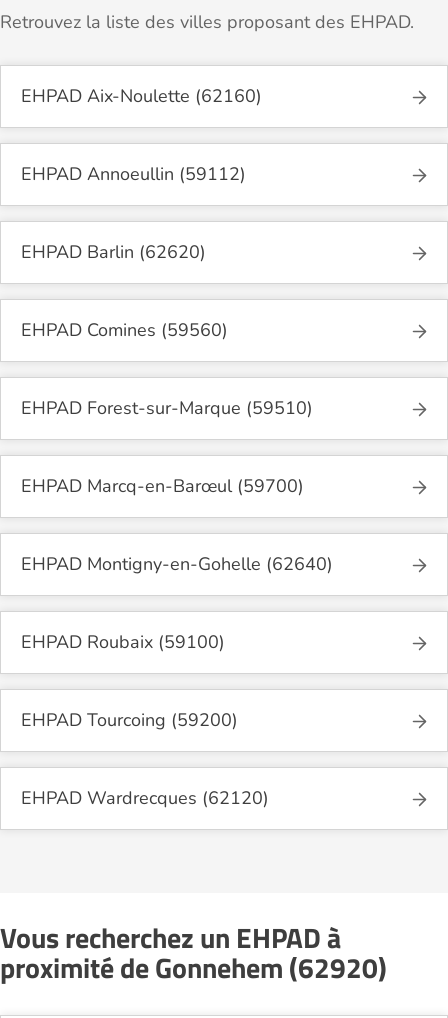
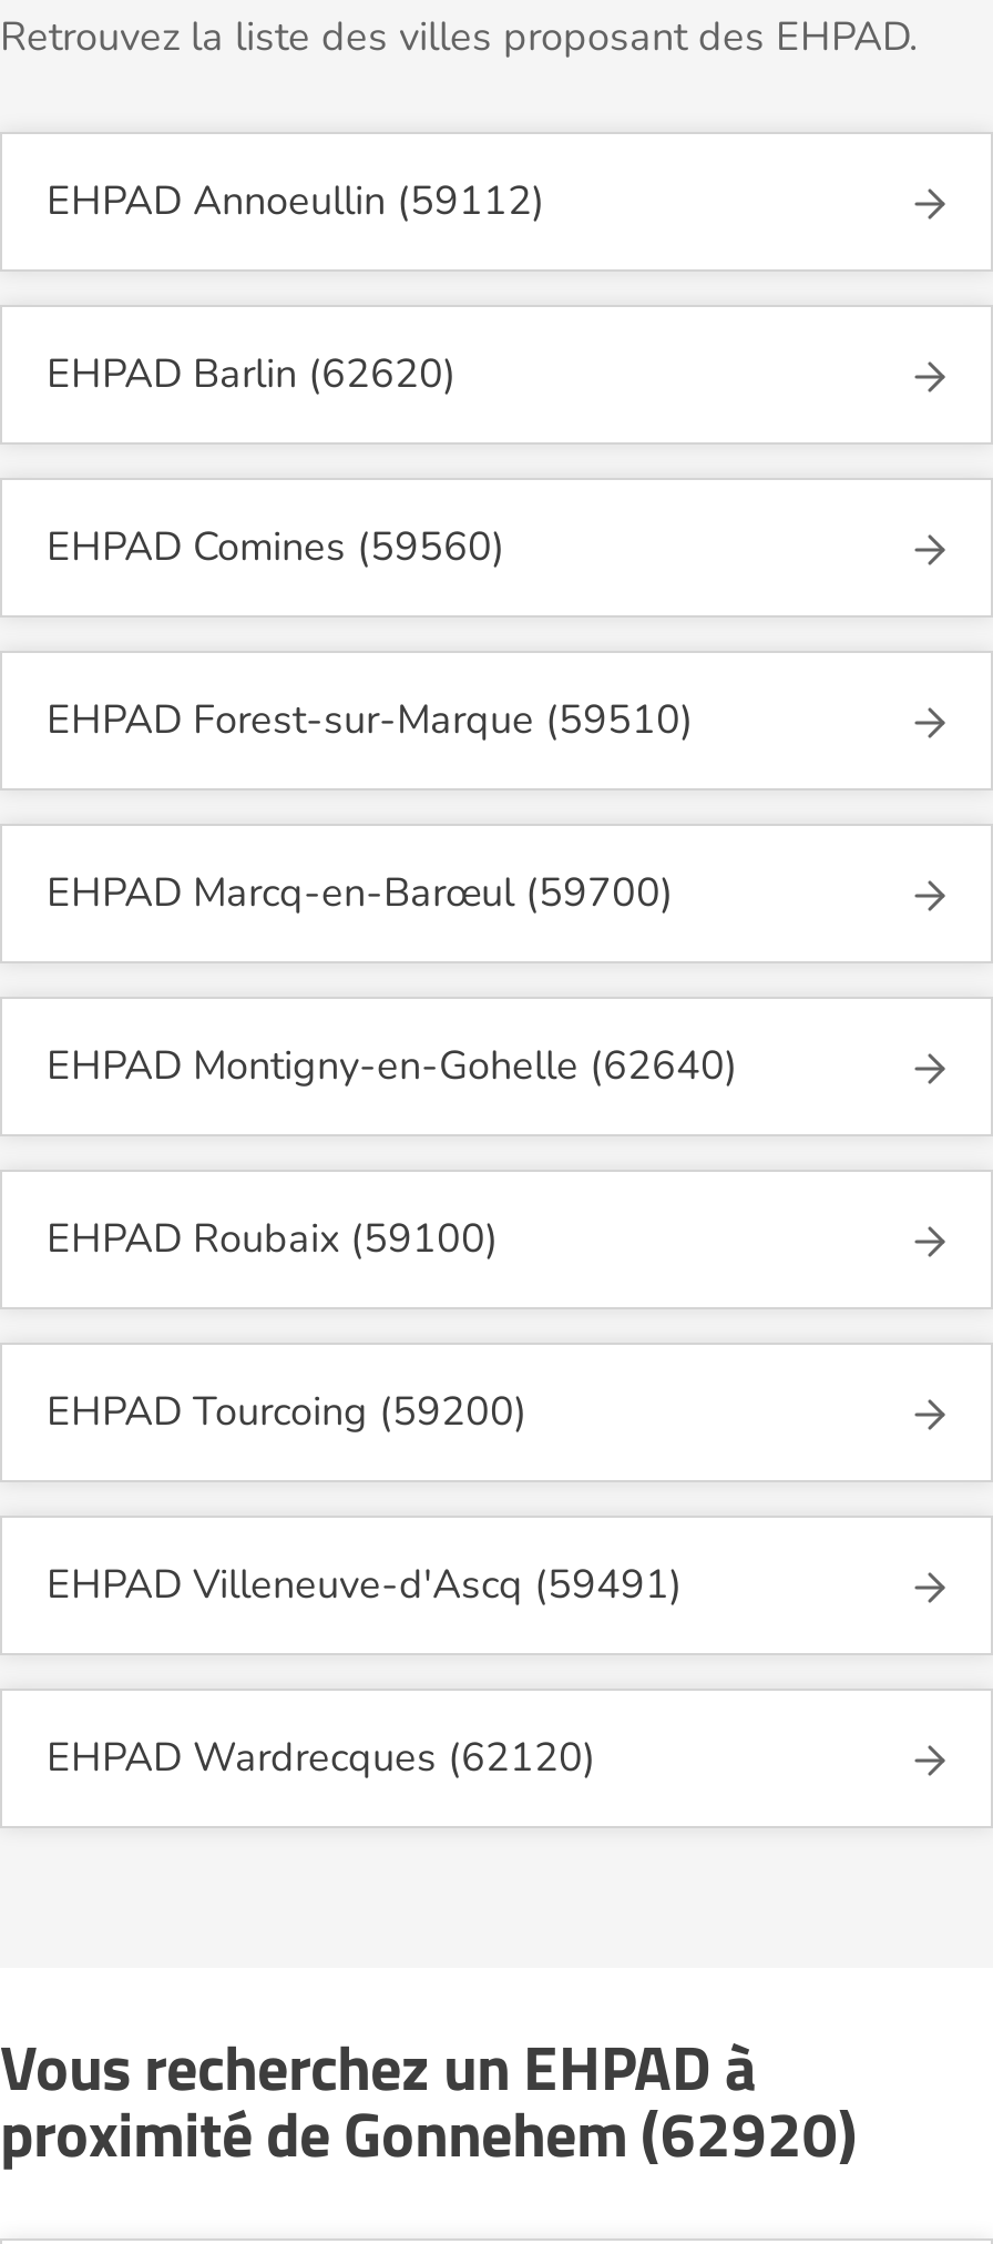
[21,84,262,108] EHPAD Aix-Noulette (62160) -> none
moved [21,162,333,732] -> [47,175,738,1439]: EHPAD Annoeullin (59112) | EHPAD Barlin (62620) | EHPAD Comines (59560) | EHPAD Forest-sur-Marque (59510) | EHPAD Marcq-en-Barœul (59700) | EHPAD Montigny-en-Gohelle (62640) | EHPAD Roubaix (59100) | EHPAD Tourcoing (59200)
none -> [47,1558,683,1612] EHPAD Villeneuve-d'Ascq (59491)

